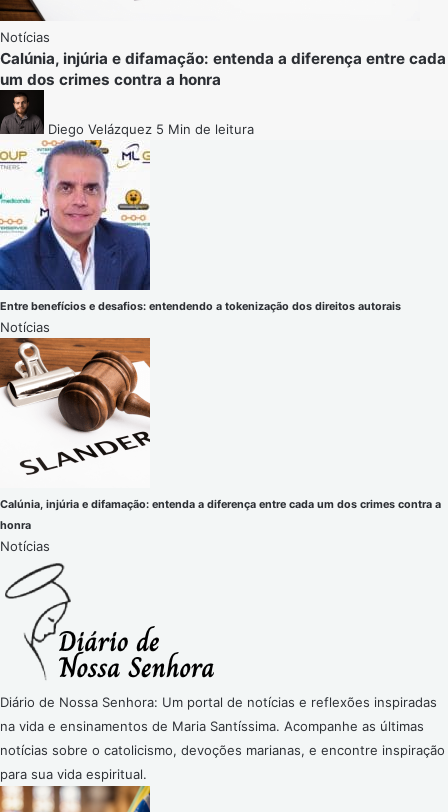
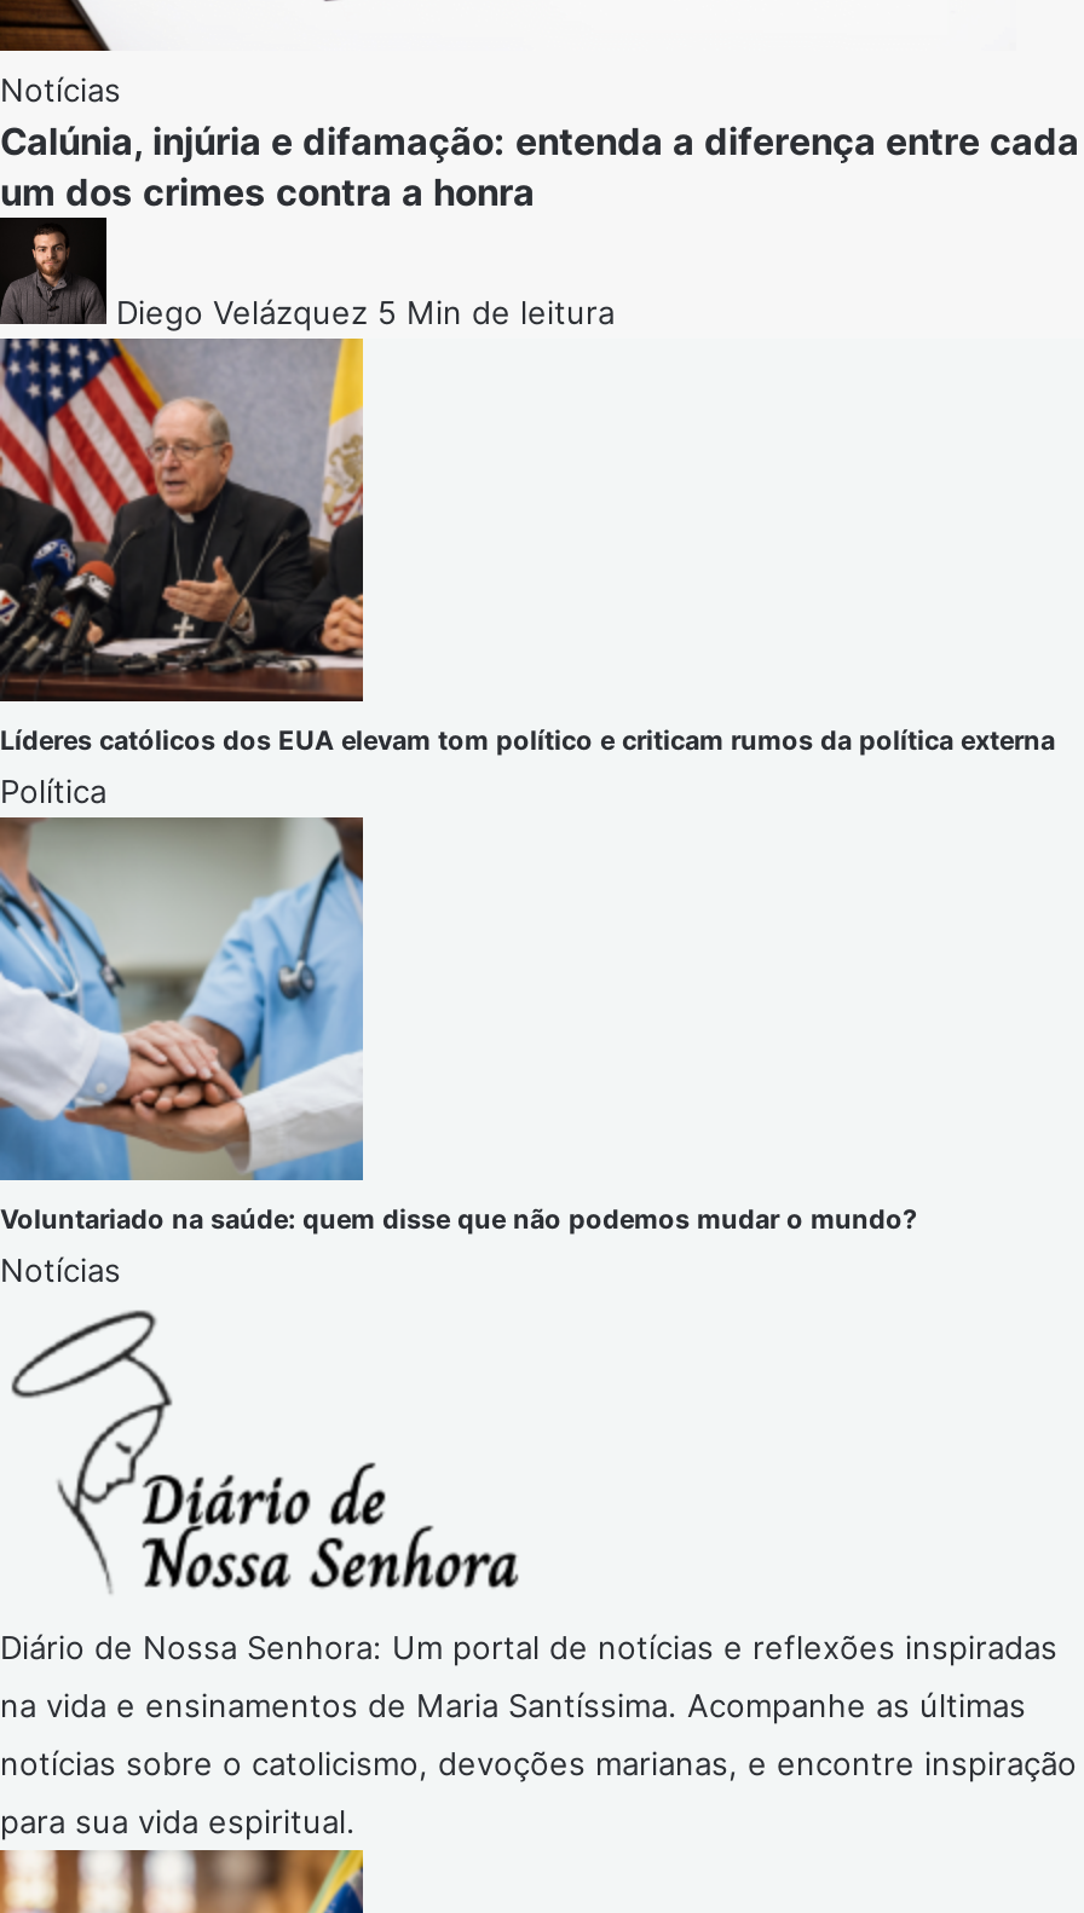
[0,140,407,335] [image] | Entre benefícios e desafios: entendendo a tokenização dos direitos autorais | Notícias -> [0,336,1055,811] [image] | Líderes católicos dos EUA elevam tom político e criticam rumos da política externa | Política
[0,342,441,532] [image] | Calúnia, injúria e difamação: entenda a diferença entre cada um dos crimes contra a | honra -> [0,815,917,1236] [image] | Voluntariado na saúde: quem disse que não podemos mudar o mundo?

